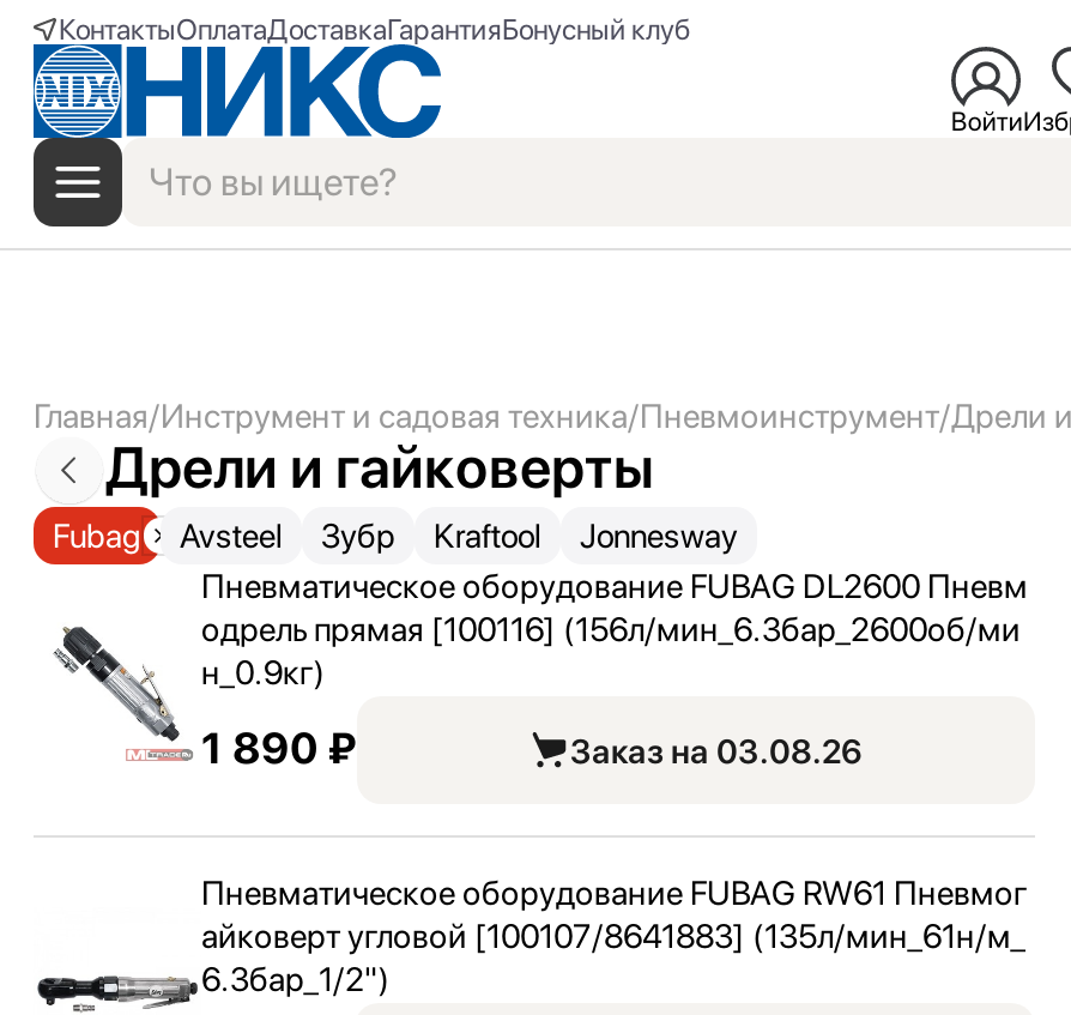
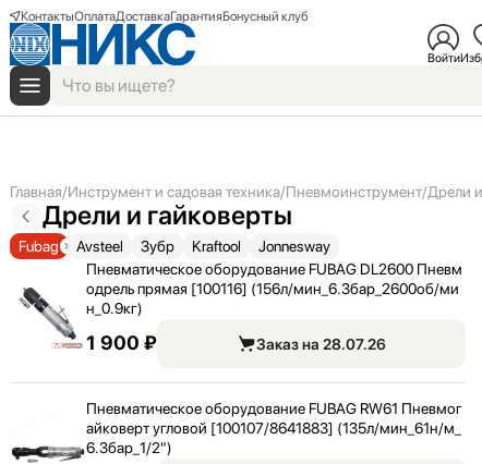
[201,721,357,772] 1 890 ₽ -> [86,331,157,353] 1 900 ₽
[570,731,863,769] Заказ на 03.08.26 -> [256,335,385,352] Заказ на 28.07.26

